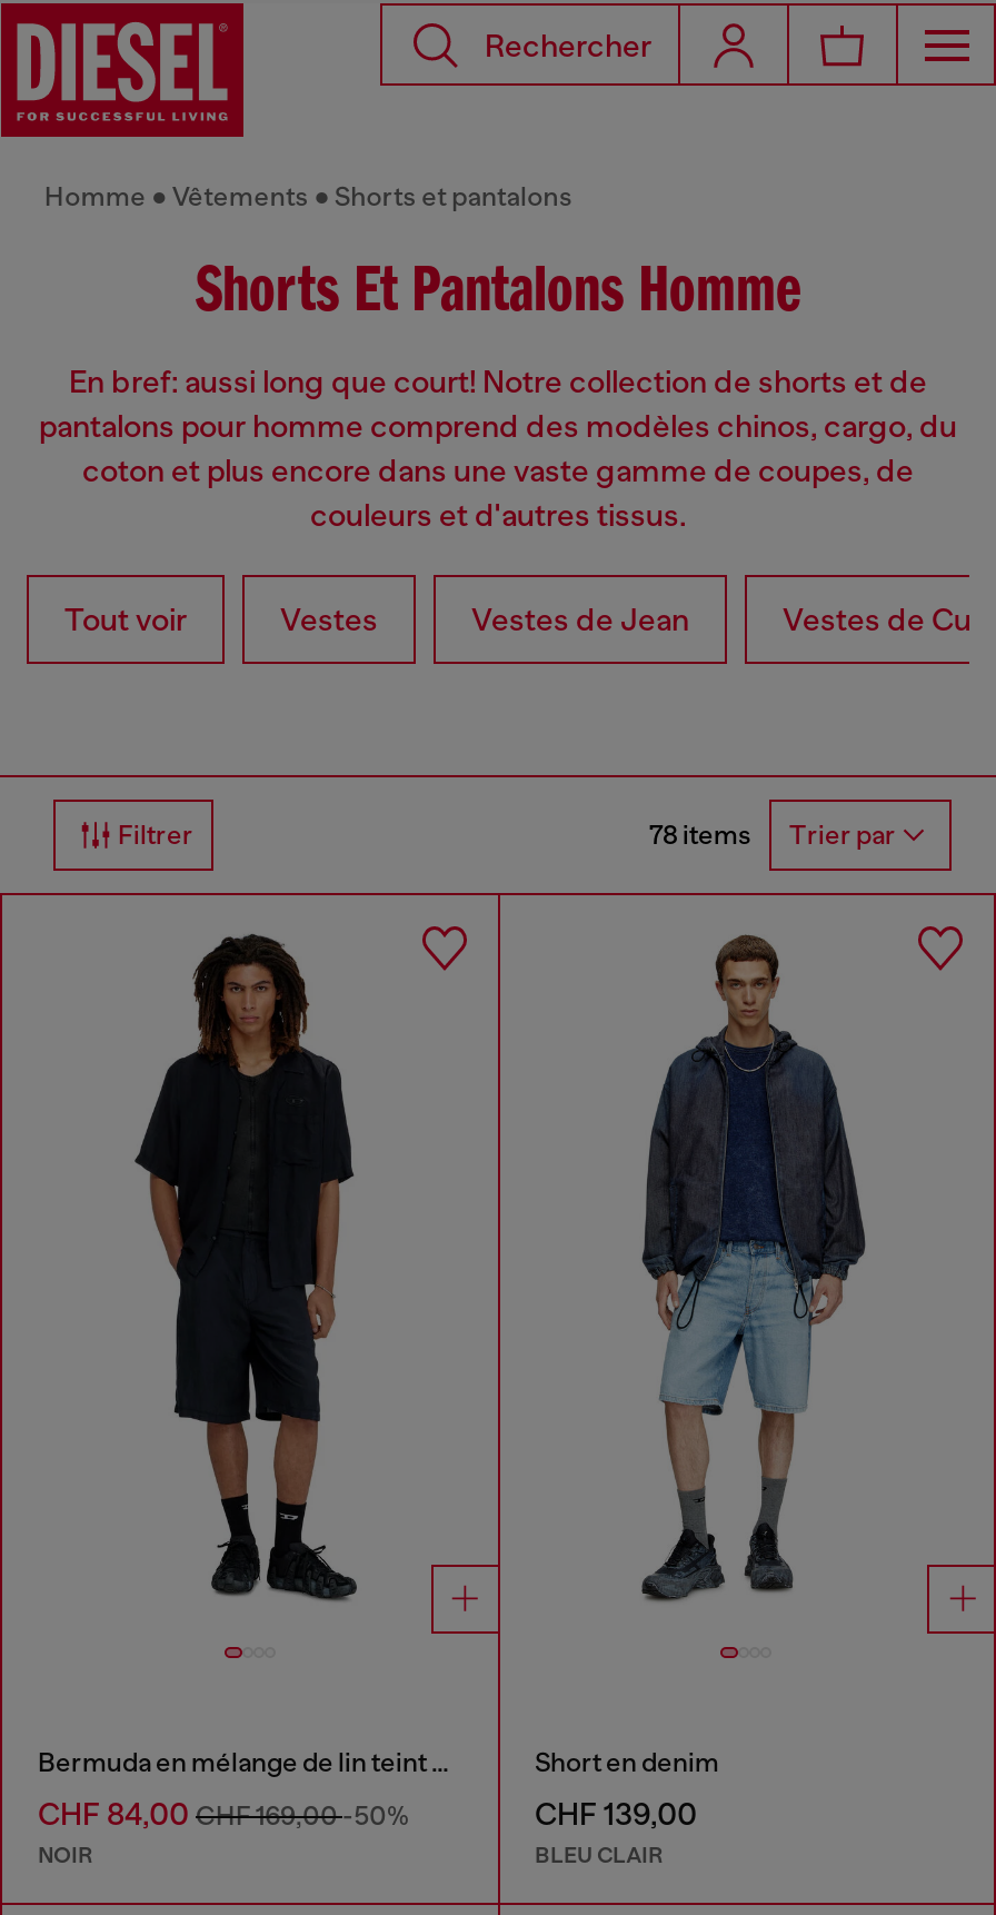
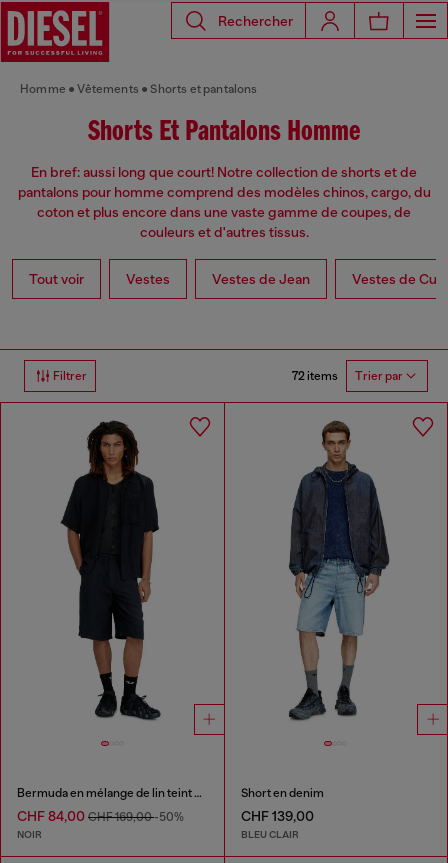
[649,819,896,852] 78 items Trier par -> [292,369,403,383] 72 items Trier par

